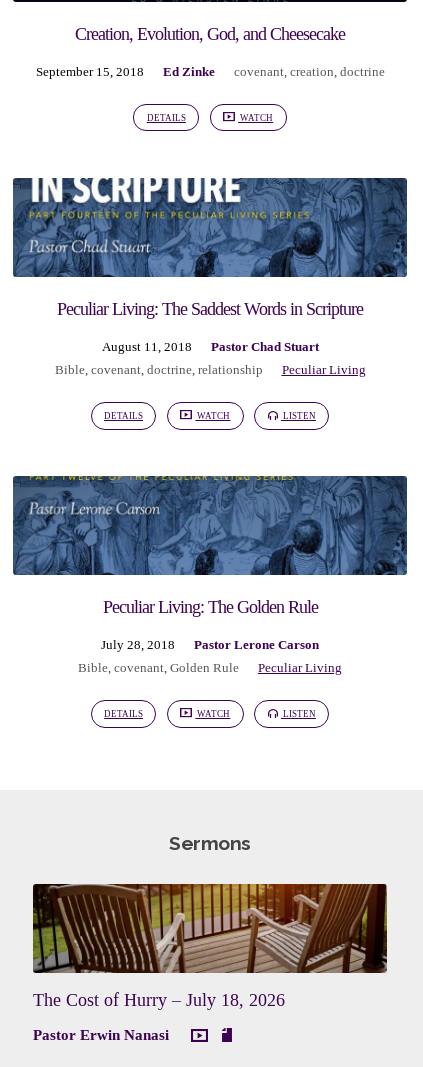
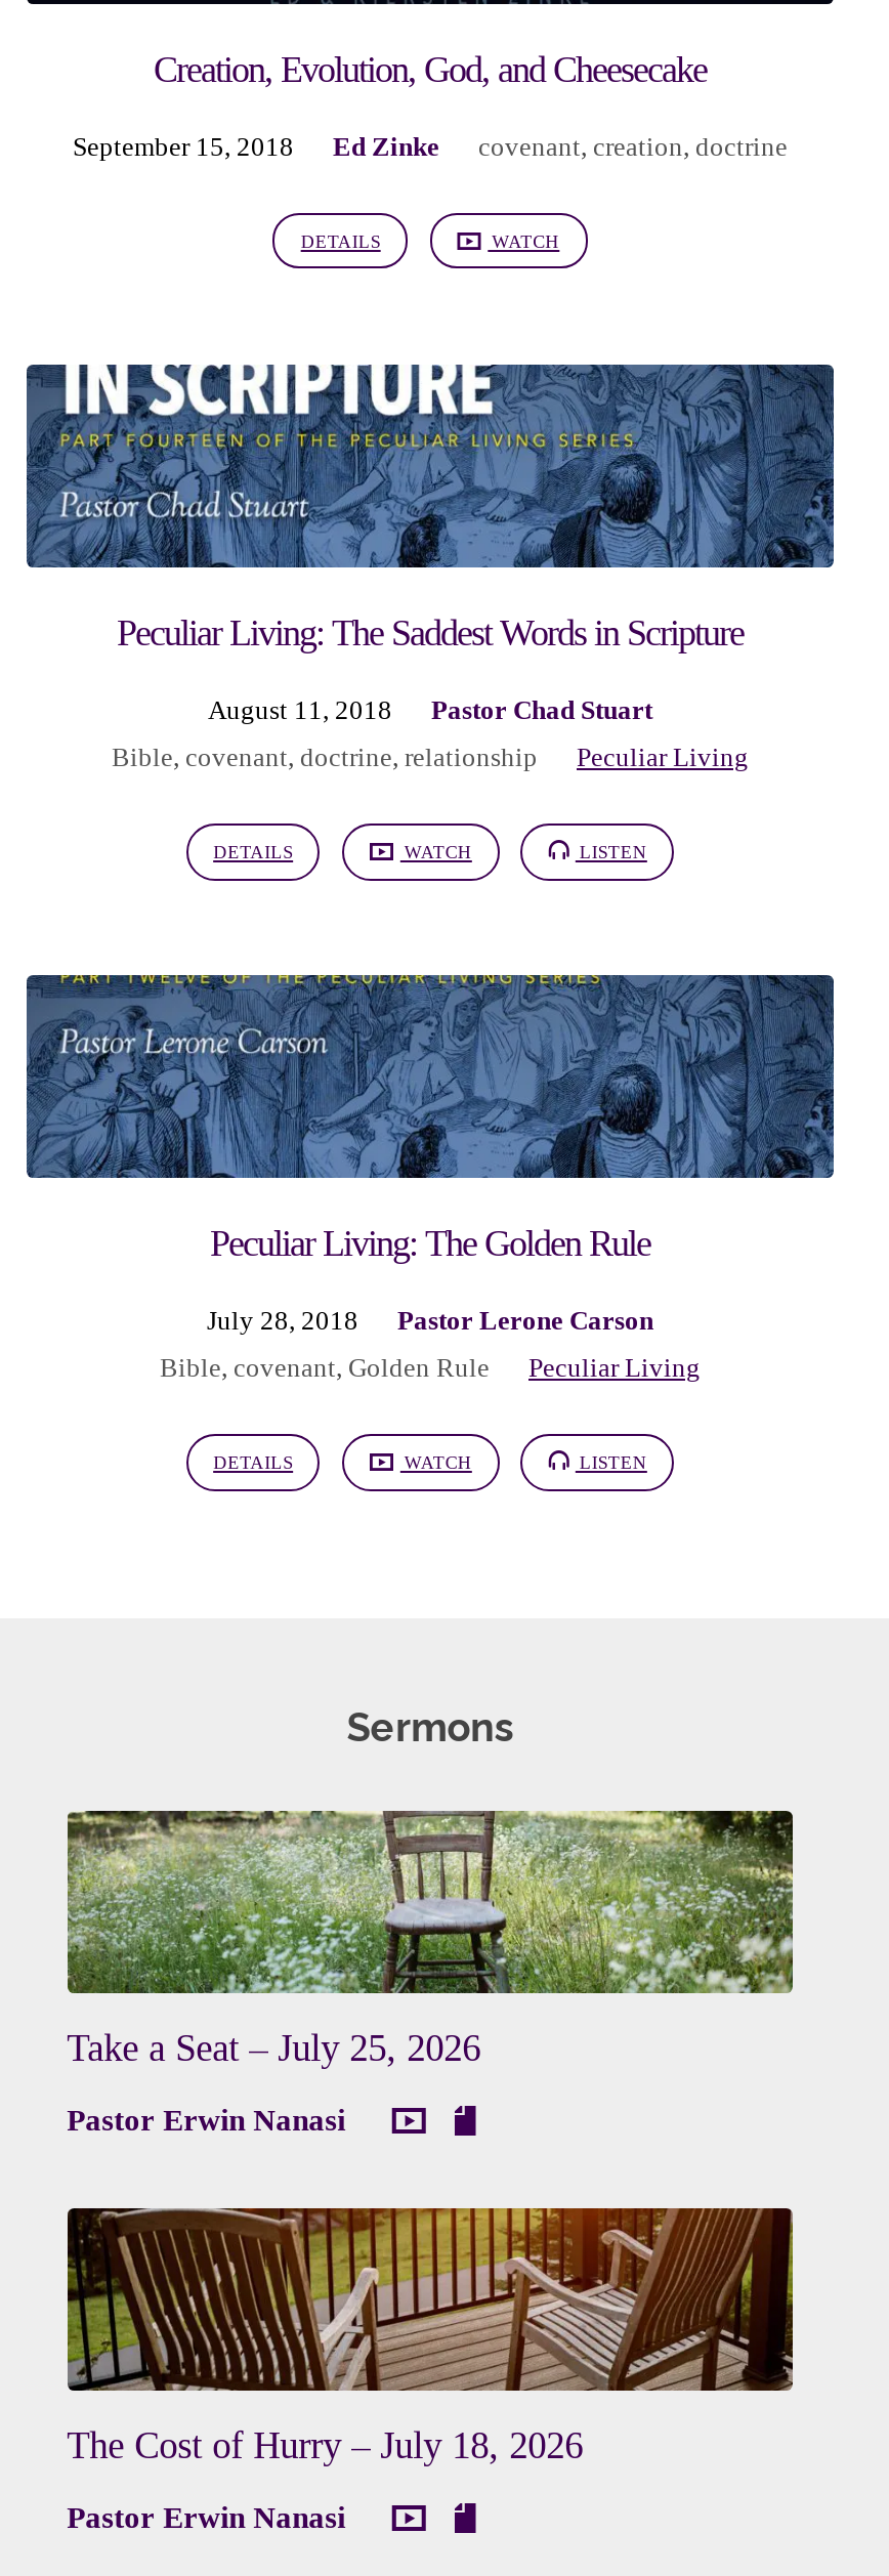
none -> [66,1809,793,2137] [image] | Take a Seat – July 25, 2026 | Pastor Erwin Nanasi

